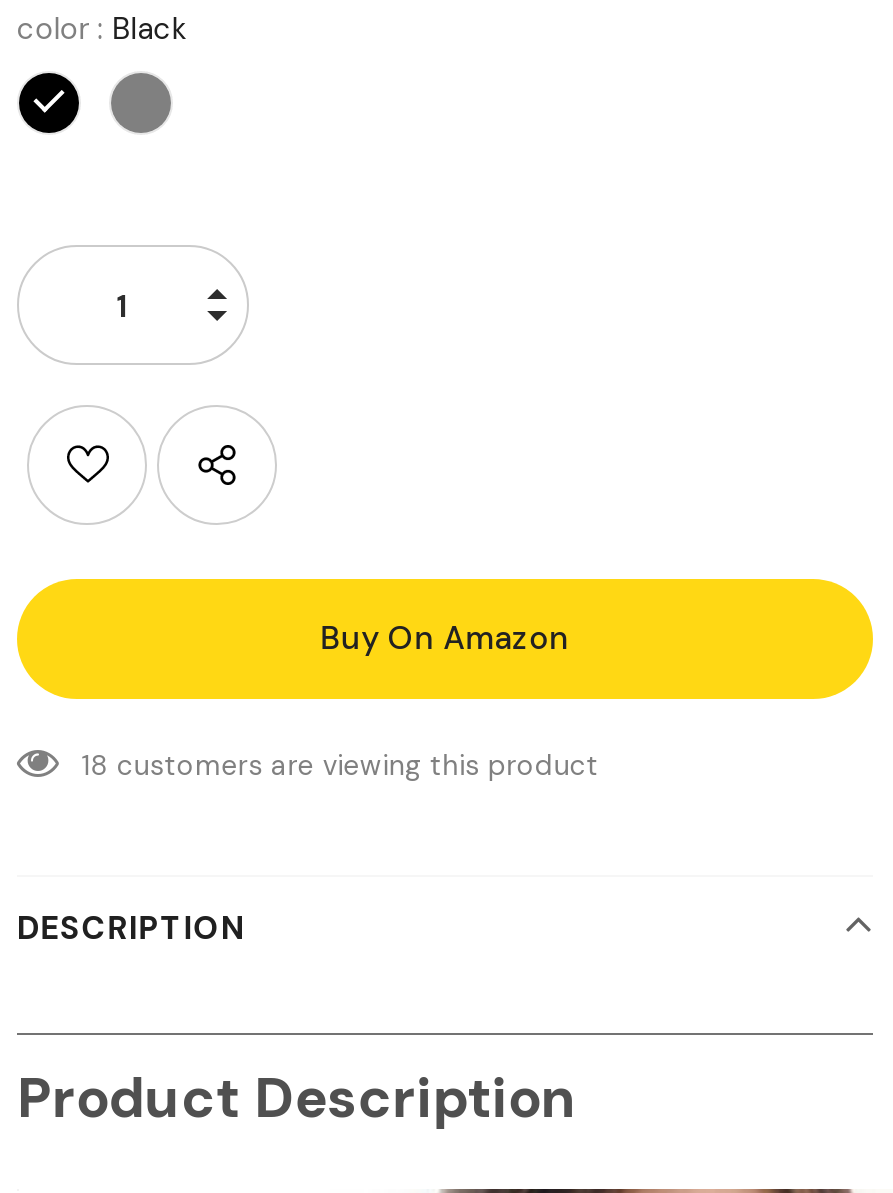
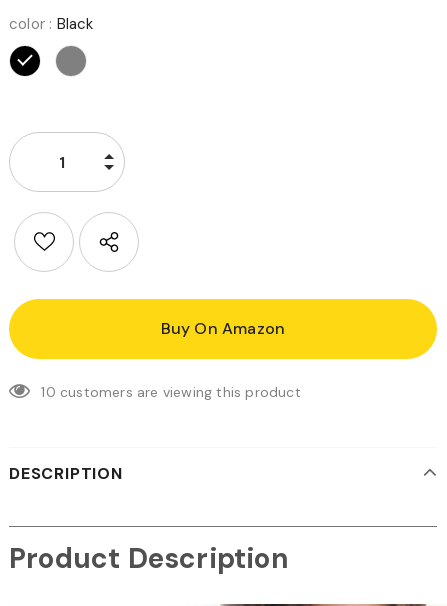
[82,746,599,782] 18 customers are viewing this product -> [41,383,301,401] 10 customers are viewing this product

